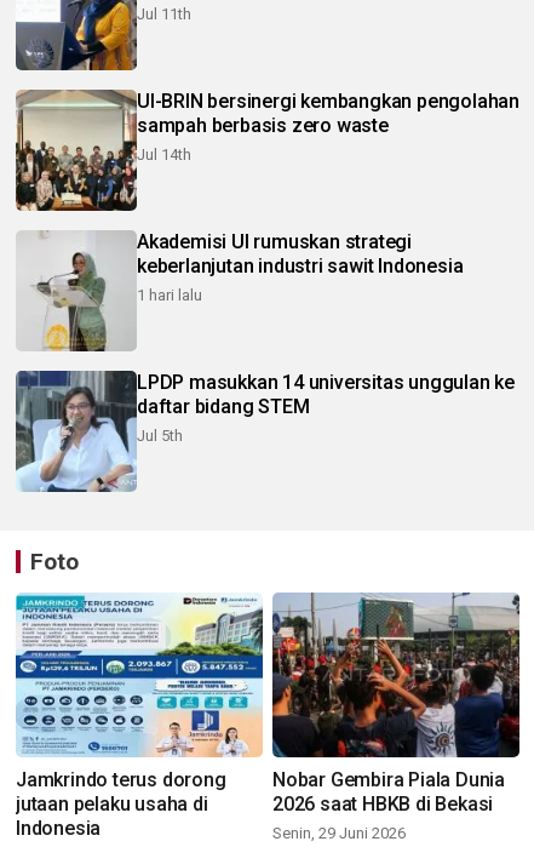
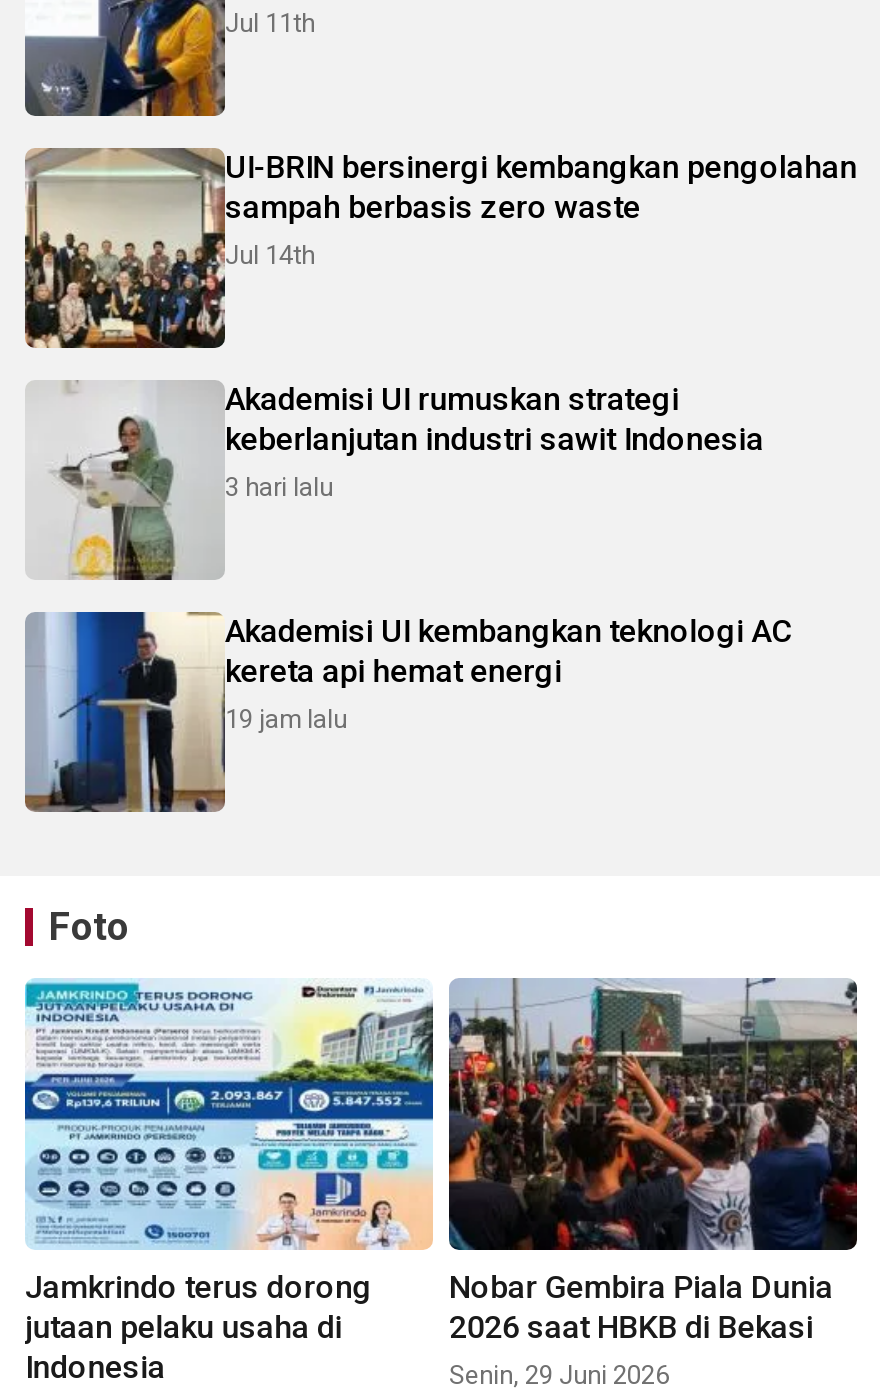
[137,286,202,305] 1 hari lalu -> [225,473,333,503] 3 hari lalu
[16,370,515,493] [image] | LPDP masukkan 14 universitas unggulan ke | daftar bidang STEM | Jul 5th -> [23,610,793,814] [image] | Akademisi UI kembangkan teknologi AC | kereta api hemat energi | 19 jam lalu

